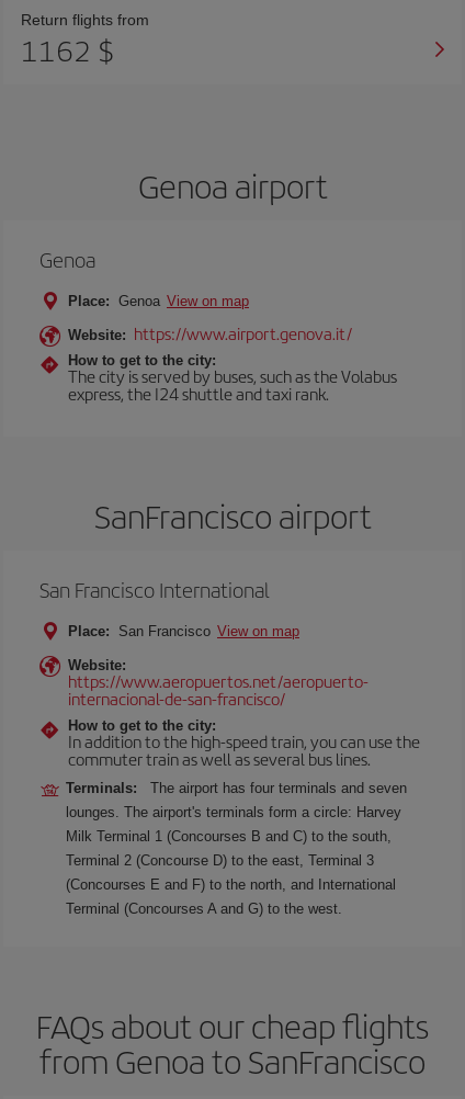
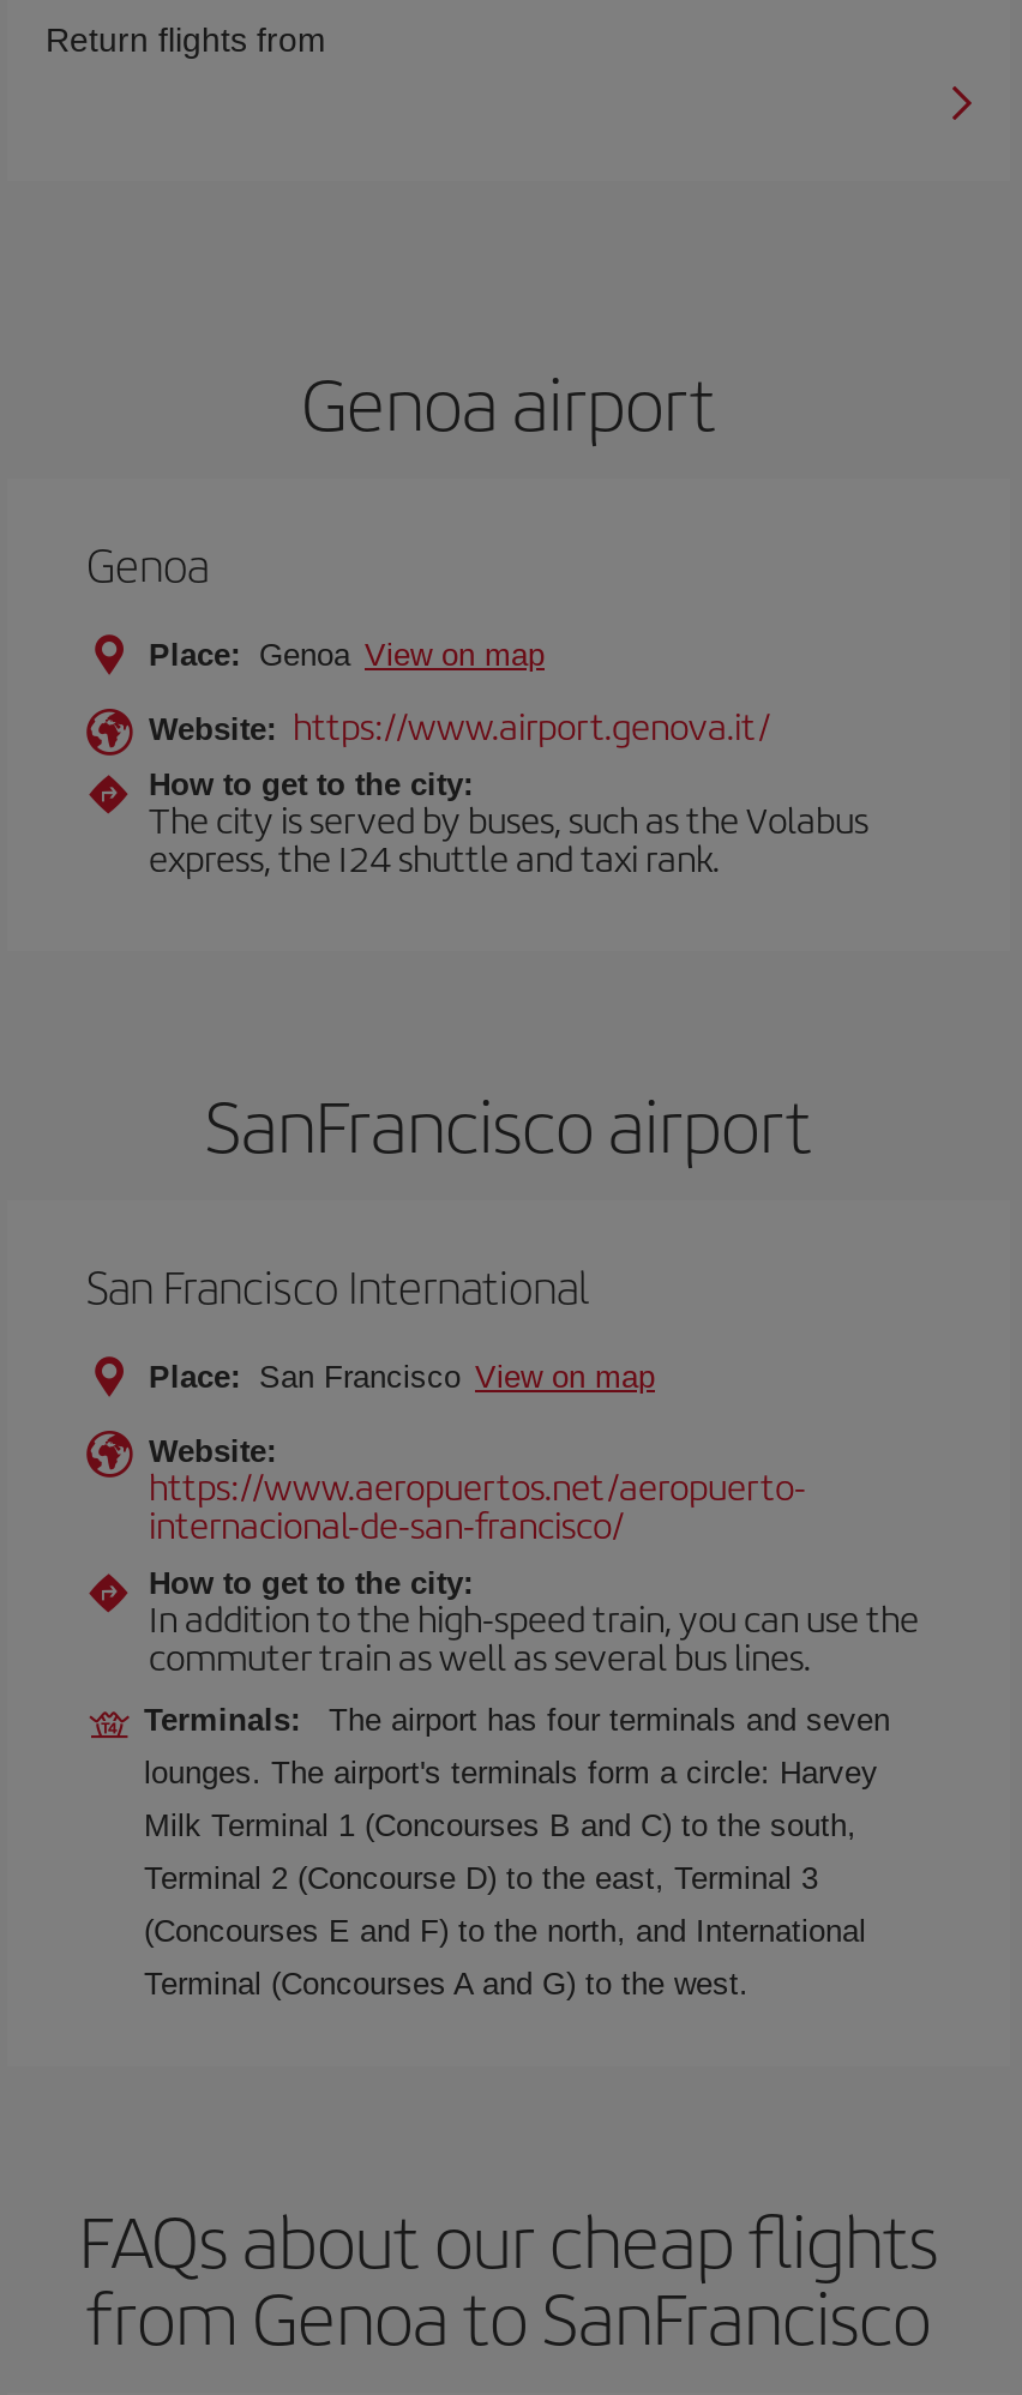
[21,30,115,70] 1162 $ -> none

